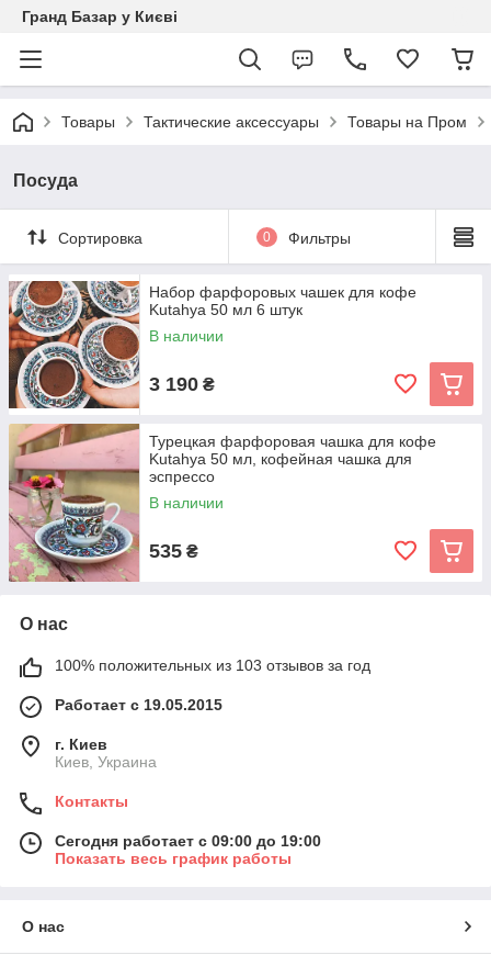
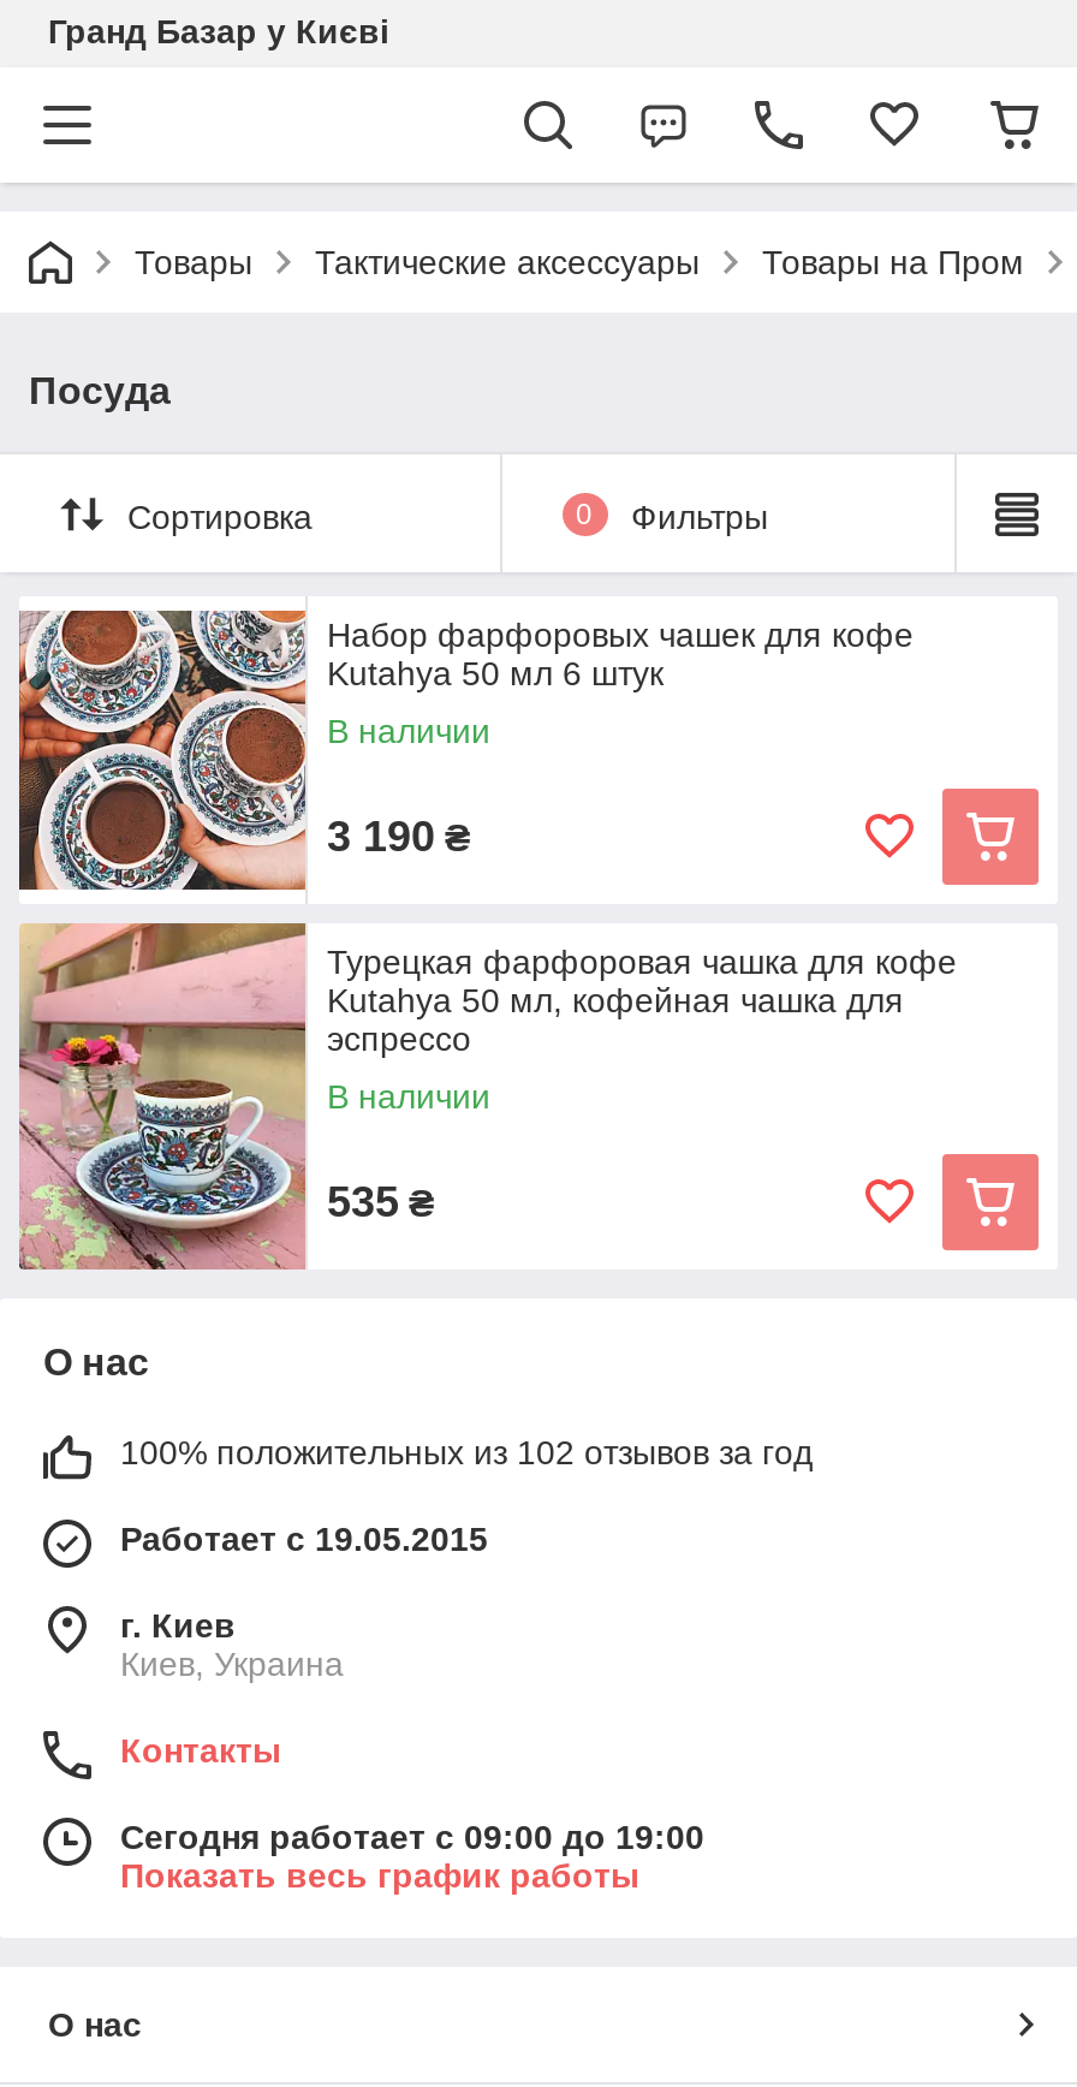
[55,656,370,674] 100% положительных из 103 отзывов за год -> [120,1433,813,1471] 100% положительных из 102 отзывов за год

